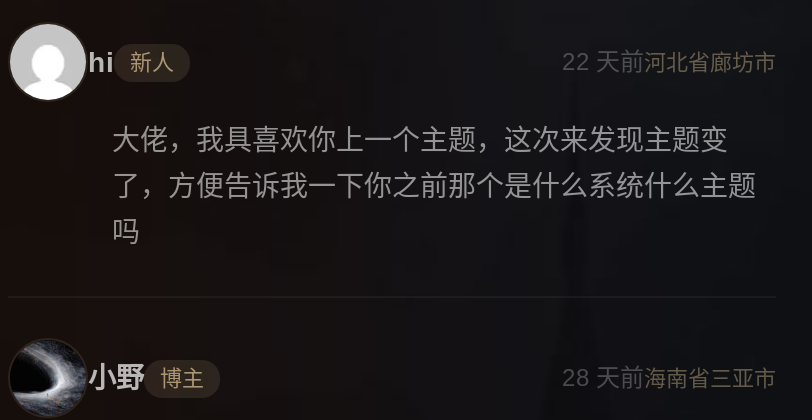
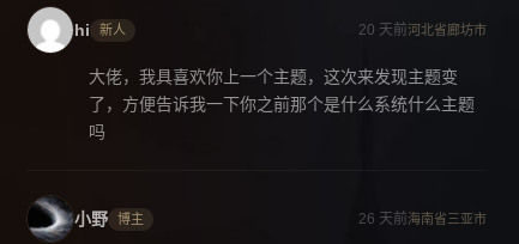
[562,47,776,75] 22 天前河北省廊坊市 -> [358,21,487,38] 20 天前河北省廊坊市
[562,363,776,391] 28 天前海南省三亚市 -> [358,210,487,227] 26 天前海南省三亚市

